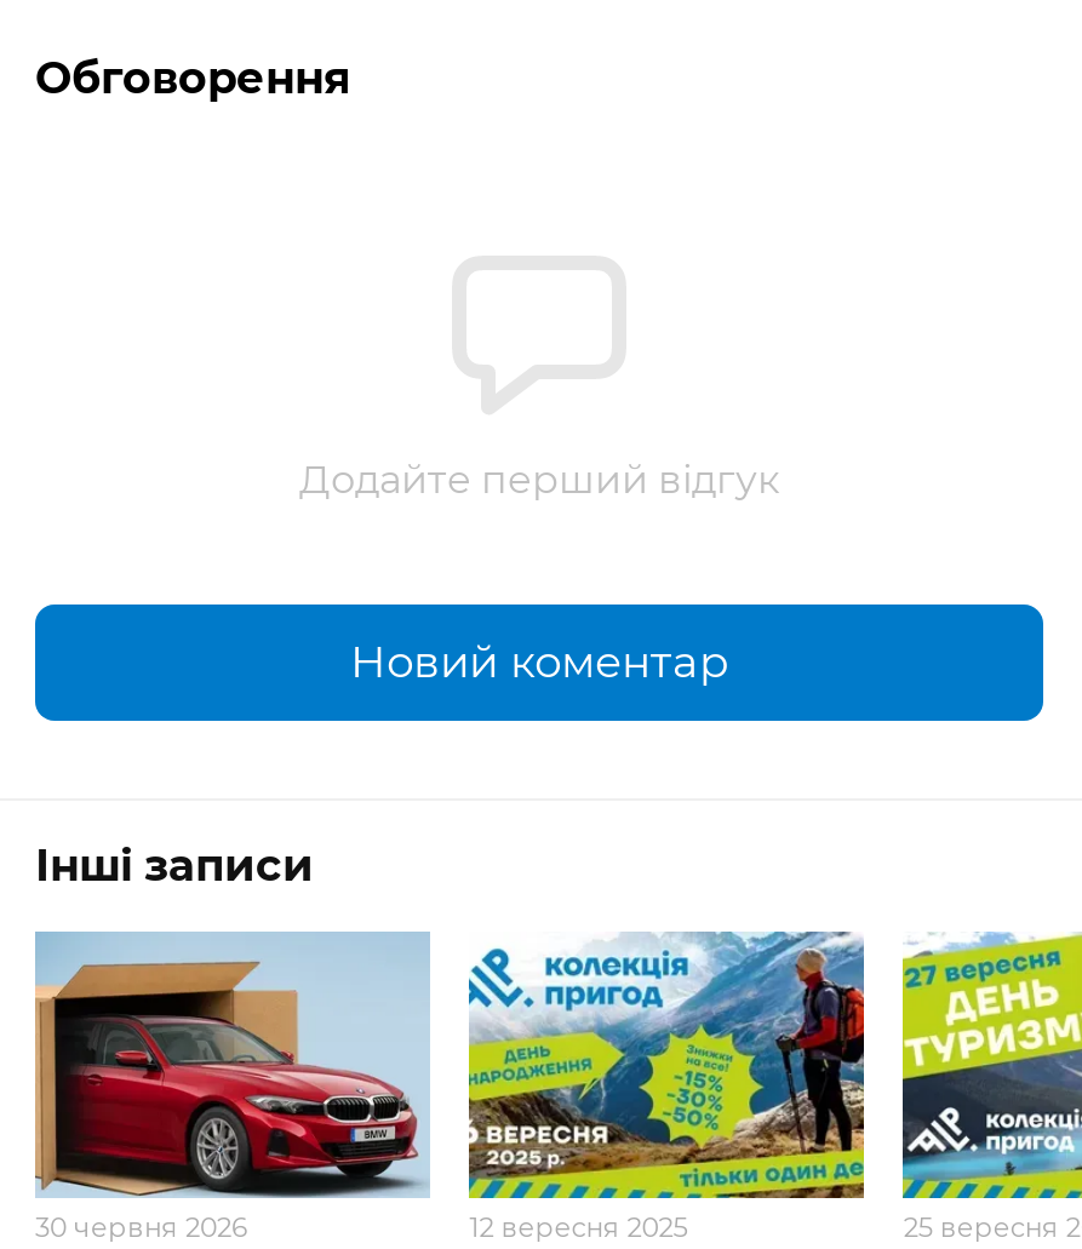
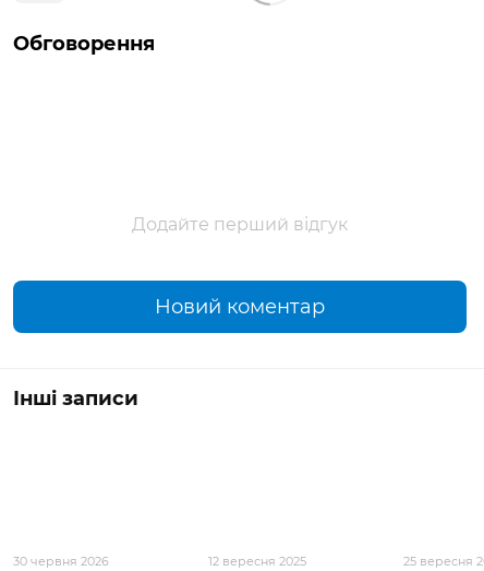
[33,929,430,1201] [image] -> none
[466,929,866,1201] [image] -> none
[900,932,1075,1201] [image] -> none

